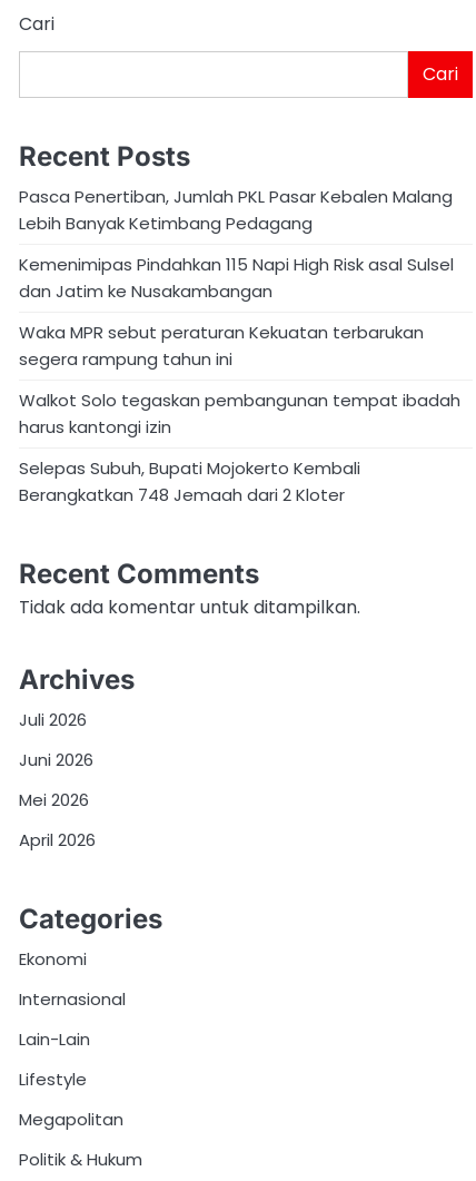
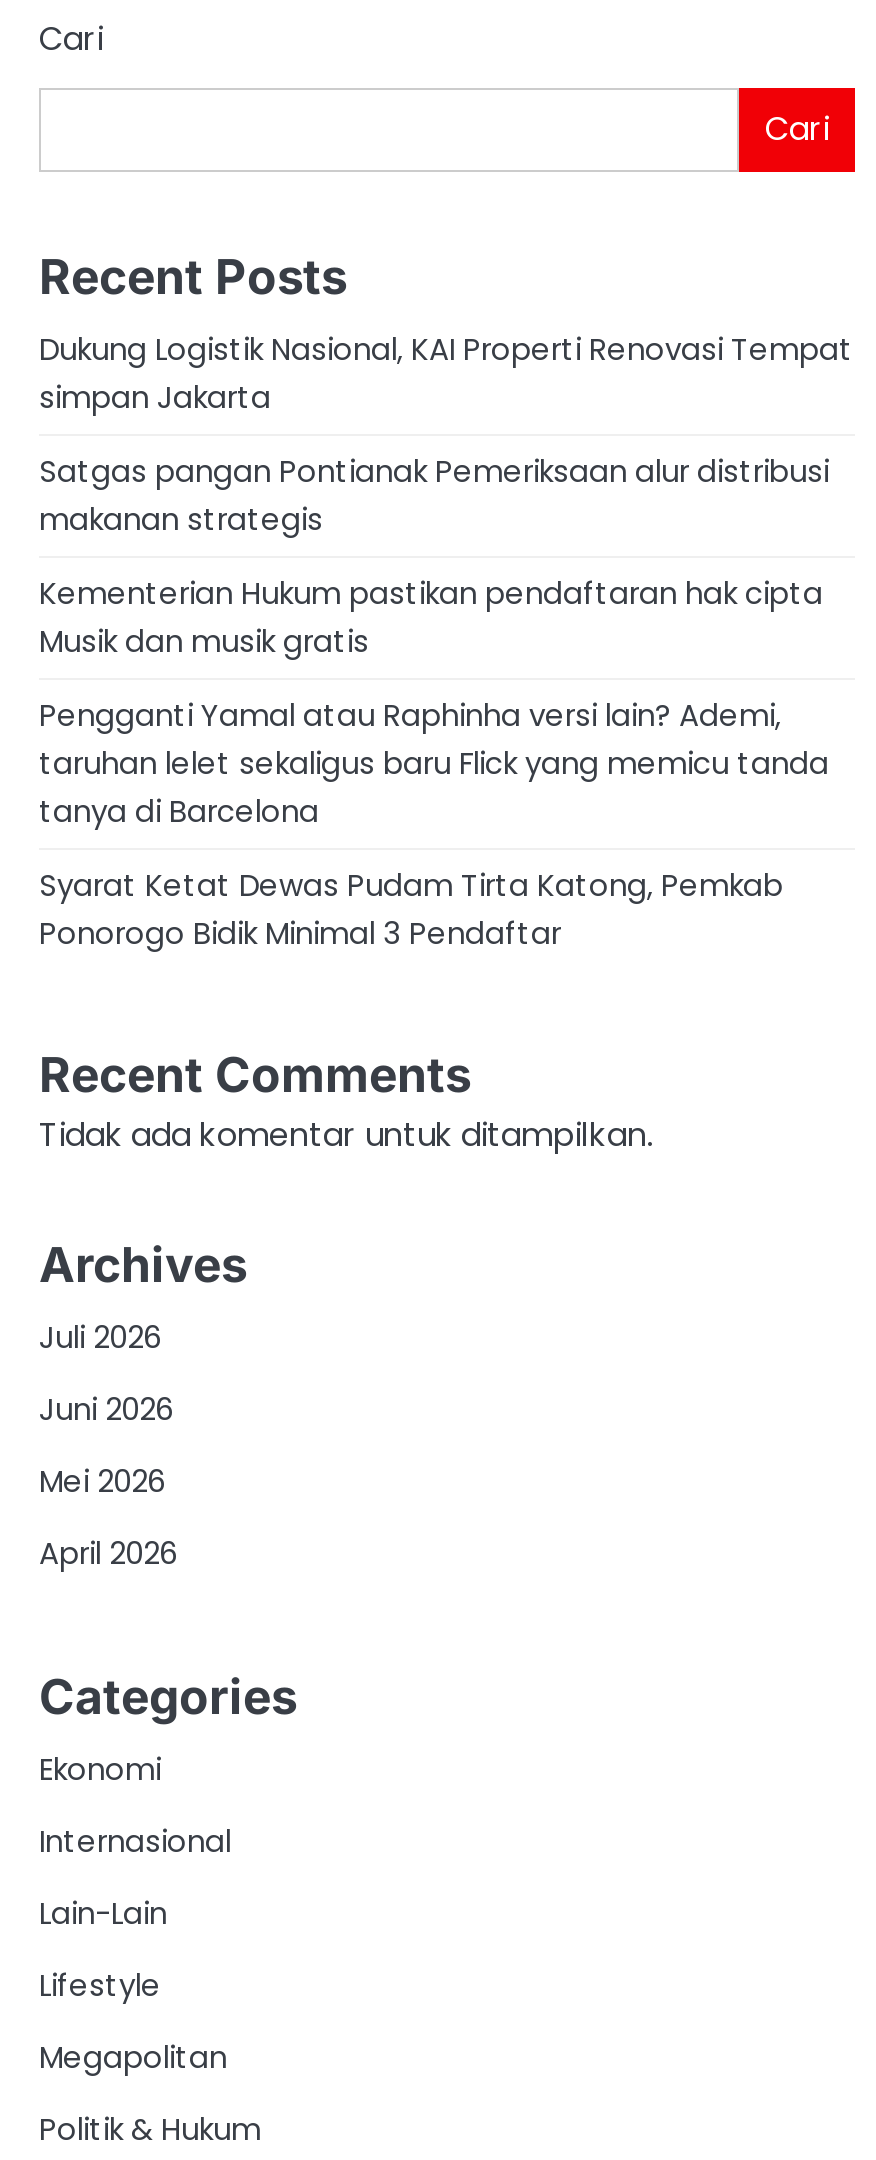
[19,185,453,235] Pasca Penertiban, Jumlah PKL Pasar Kebalen Malang | Lebih Banyak Ketimbang Pedagang -> [39,328,853,418] Dukung Logistik Nasional, KAI Properti Renovasi Tempat | simpan Jakarta
[19,253,454,303] Kemenimipas Pindahkan 115 Napi High Risk asal Sulsel | dan Jatim ke Nusakambangan -> [39,450,829,540] Satgas pangan Pontianak Pemeriksaan alur distribusi | makanan strategis
[19,320,424,371] Waka MPR sebut peraturan Kekuatan terbarukan | segera rampung tahun ini -> [39,572,823,662] Kementerian Hukum pastikan pendaftaran hak cipta | Musik dan musik gratis
[19,388,460,438] Walkot Solo tegaskan pembangunan tempat ibadah | harus kantongi izin -> [39,694,829,832] Pengganti Yamal atau Raphinha versi lain? Ademi, | taruhan lelet sekaligus baru Flick yang memicu tanda | tanya di Barcelona
[19,456,360,506] Selepas Subuh, Bupati Mojokerto Kembali | Berangkatkan 748 Jemaah dari 2 Kloter -> [39,864,783,954] Syarat Ketat Dewas Pudam Tirta Katong, Pemkab | Ponorogo Bidik Minimal 3 Pendaftar

